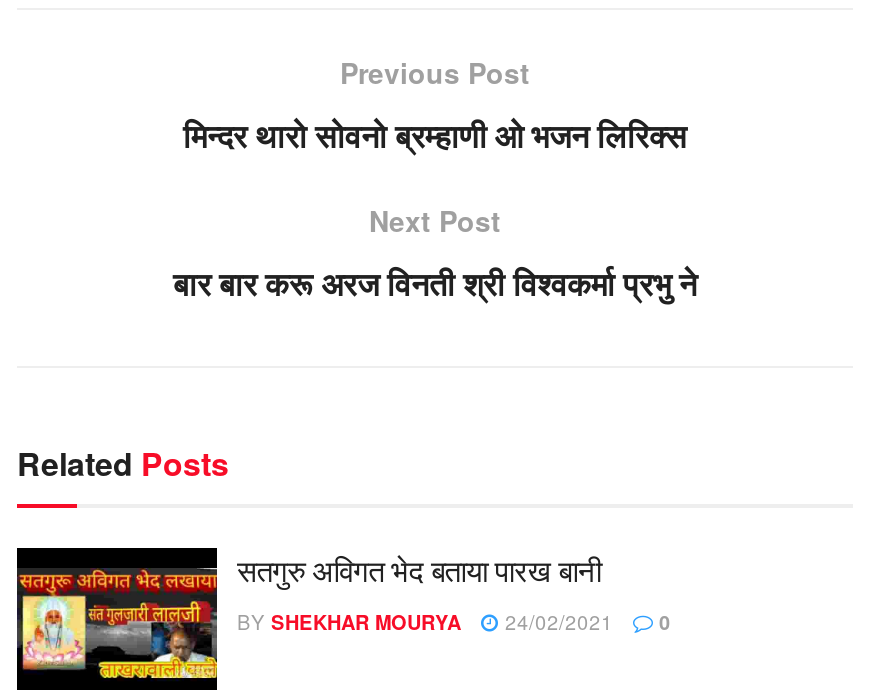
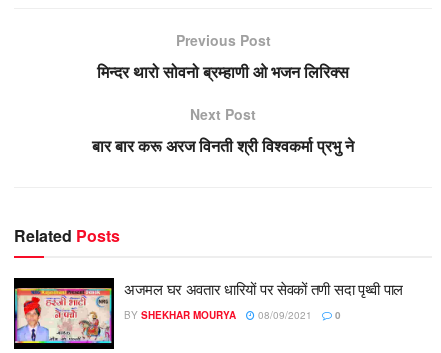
[17,548,601,680] [image] | सतगुरु अविगत भेद बताया पारख बानी -> [14,278,403,344] [image] | अजमल घर अवतार धारियों पर सेवकों तणी सदा पृथ्वी पाल
[237,608,671,636] BY SHEKHAR MOURYA 24/02/2021 0 -> [124,308,341,322] BY SHEKHAR MOURYA 08/09/2021 0

